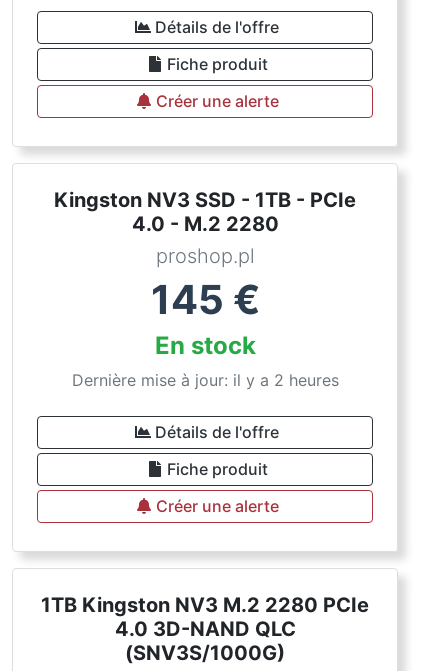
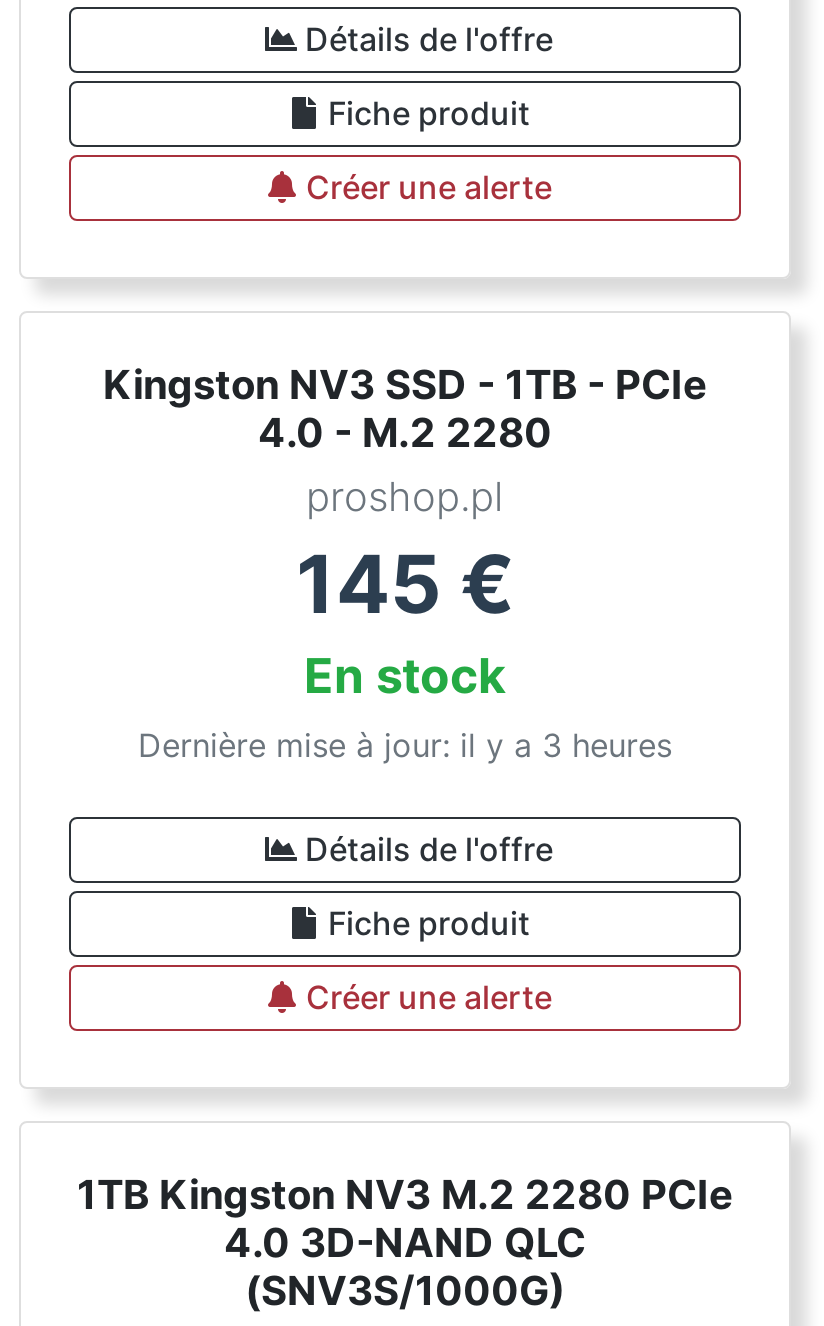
[71,370,338,390] Dernière mise à jour: il y a 2 heures -> [138,725,672,765] Dernière mise à jour: il y a 3 heures

